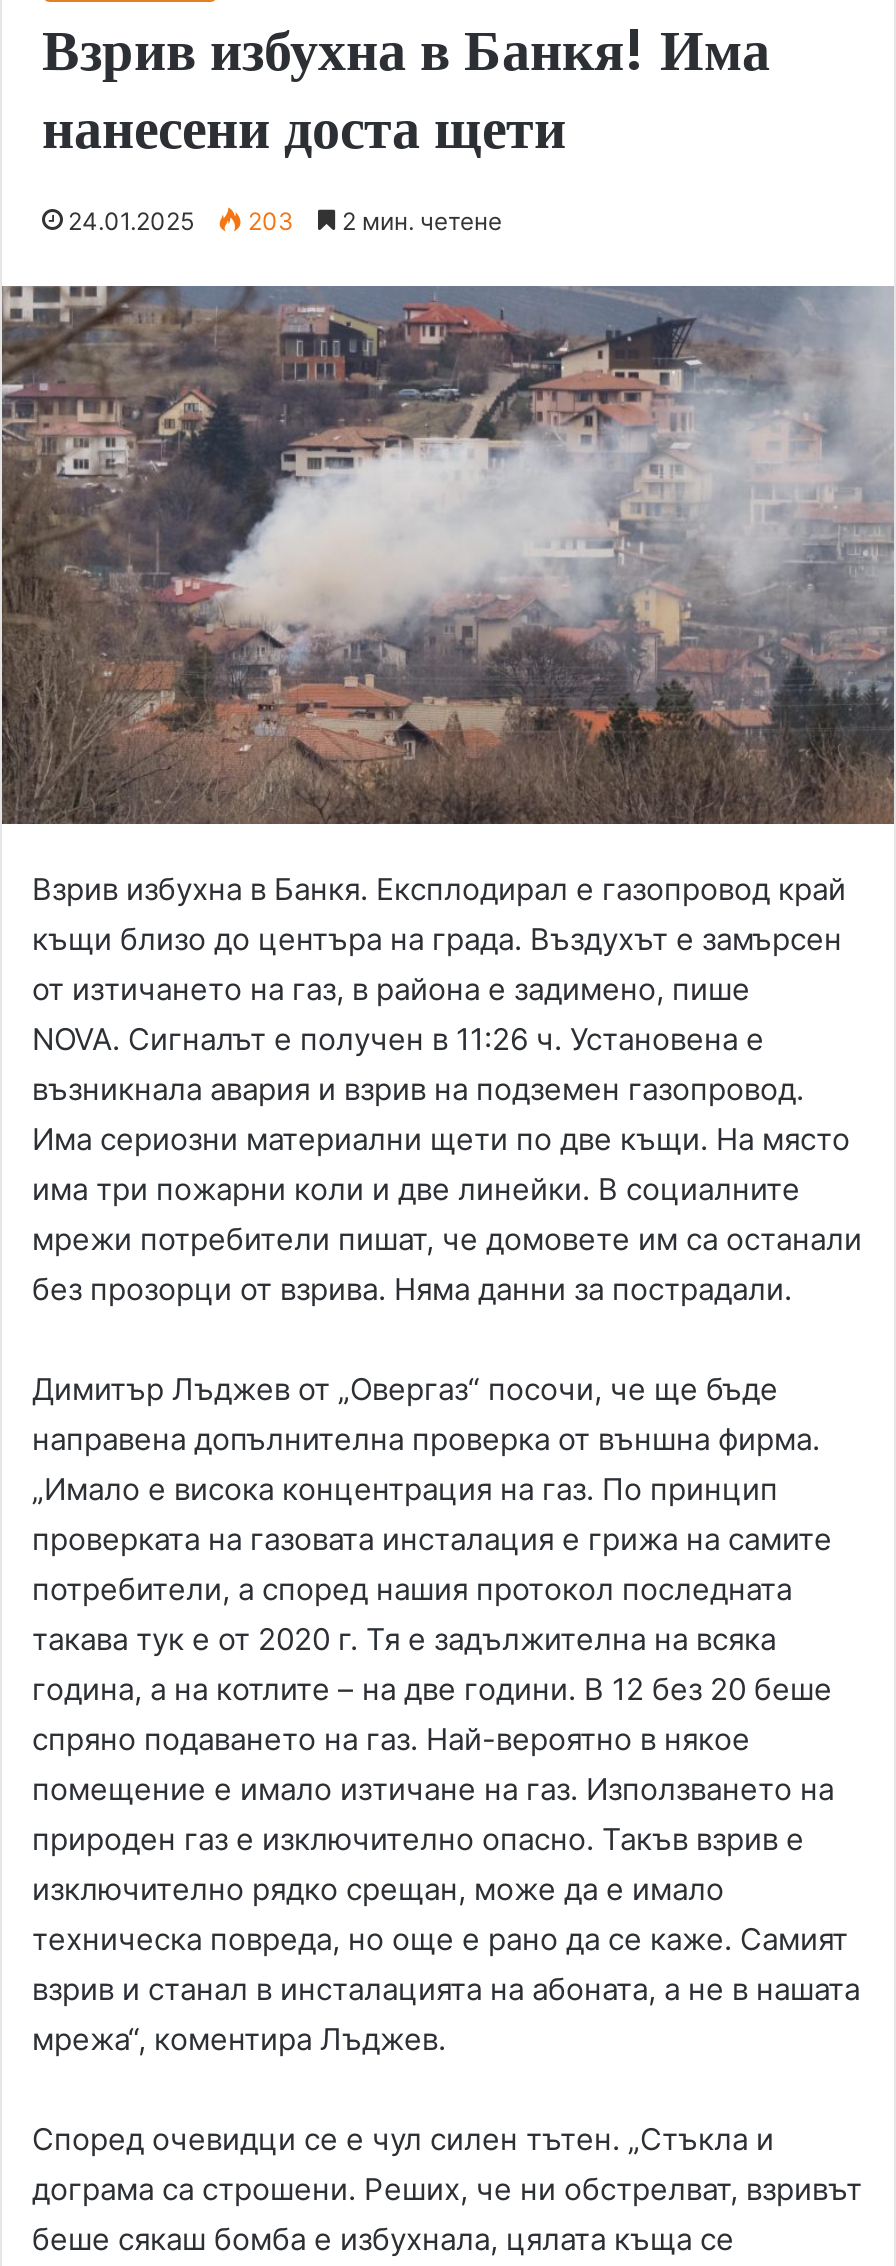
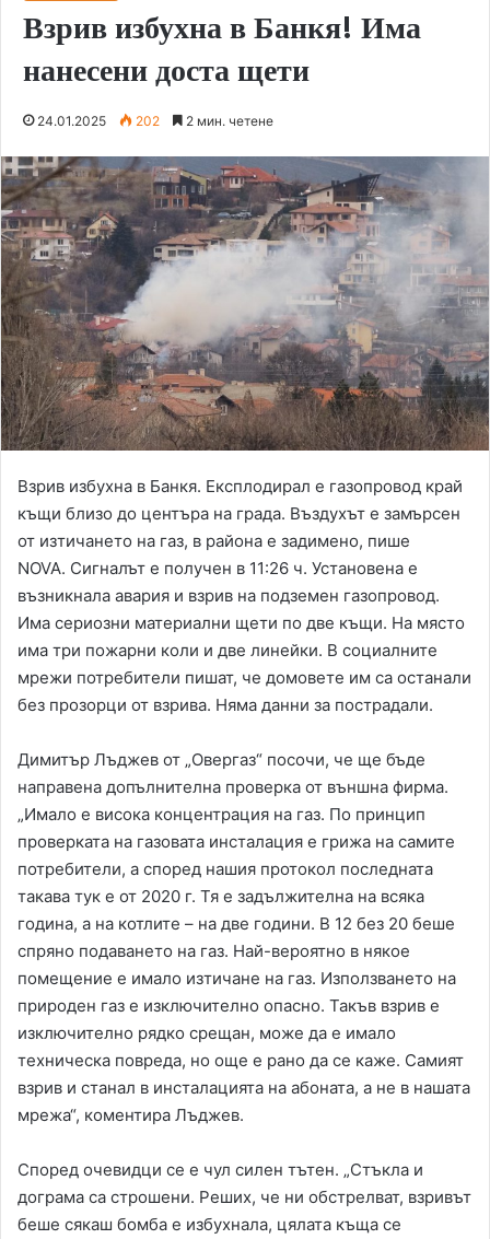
[242,207,294,237] 203 -> [132,113,160,129] 202

